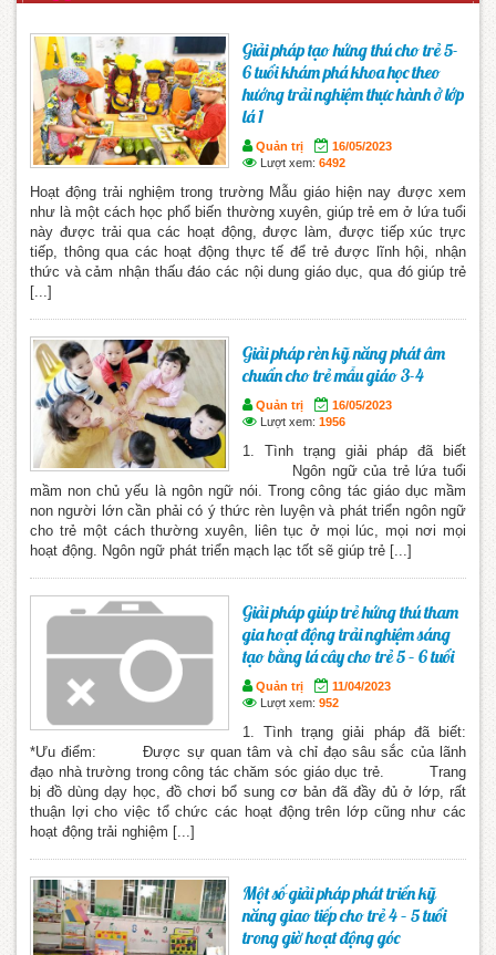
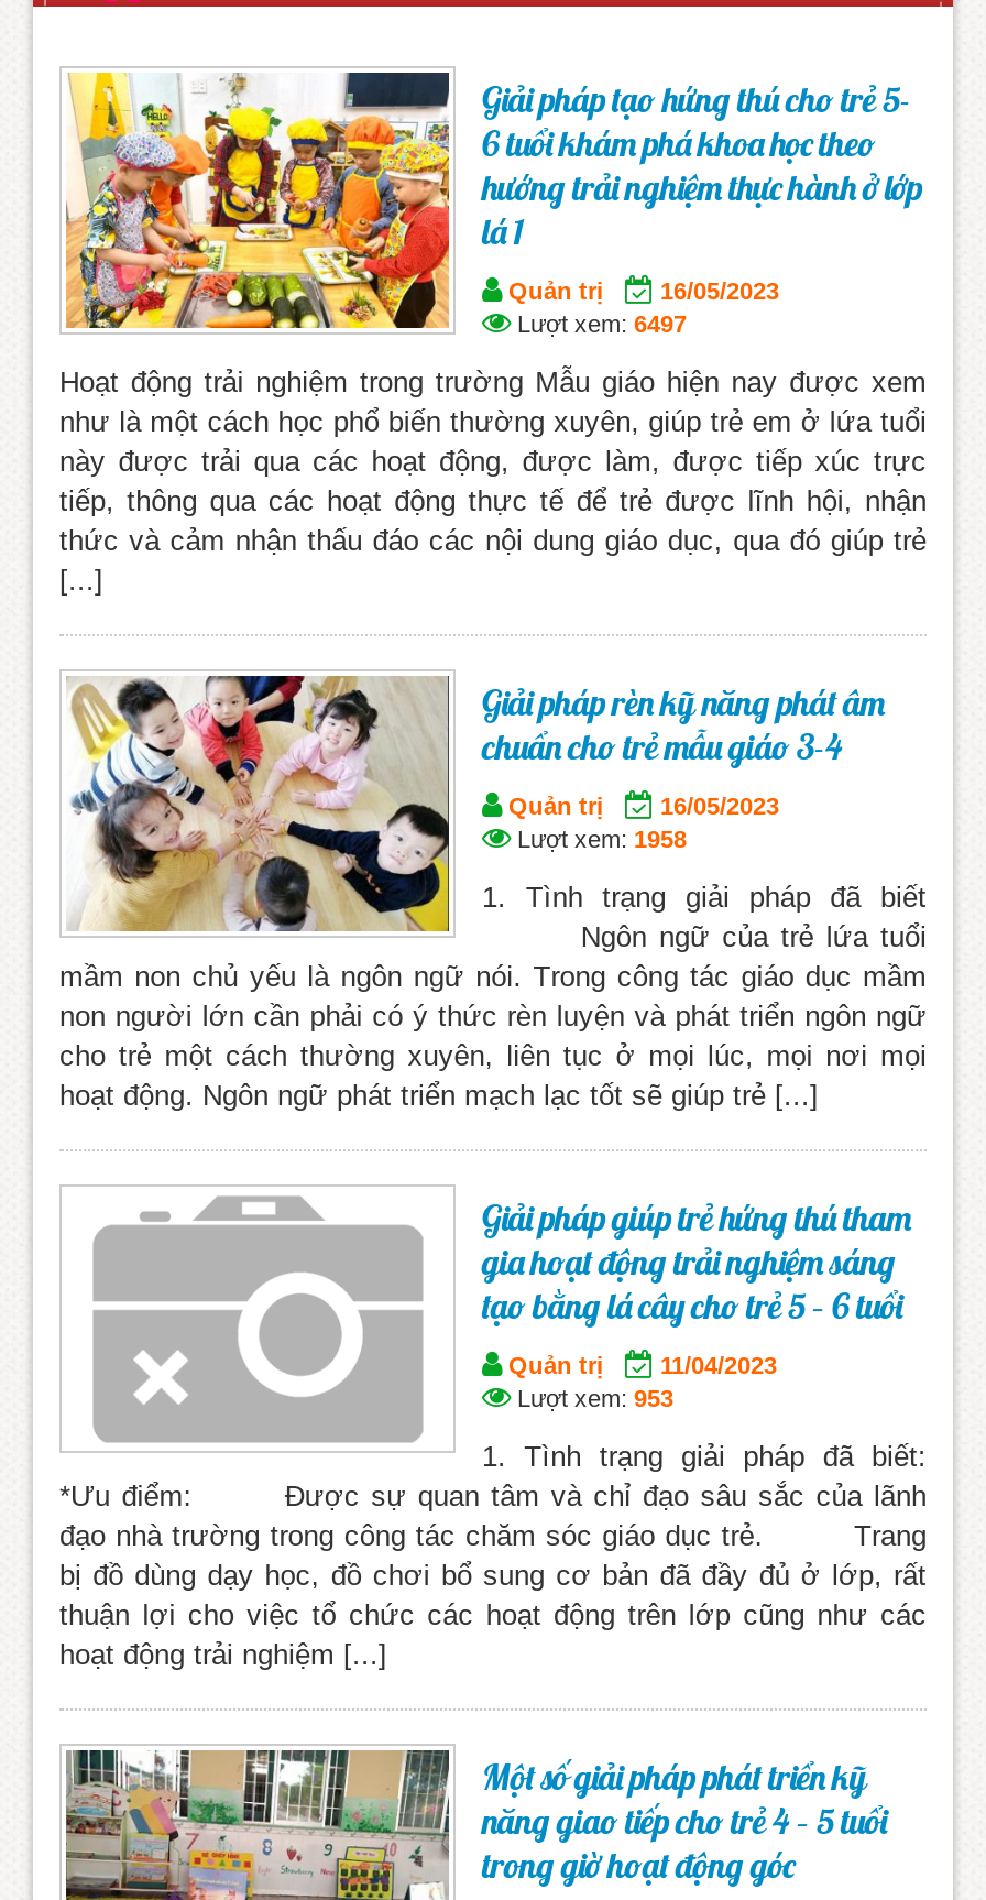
[257,155,345,169] Lượt xem: 6492 -> [511,309,687,336] Lượt xem: 6497
[257,414,345,428] Lượt xem: 1956 -> [511,825,687,851] Lượt xem: 1958
[257,696,339,709] Lượt xem: 952 -> [511,1384,673,1410] Lượt xem: 953

